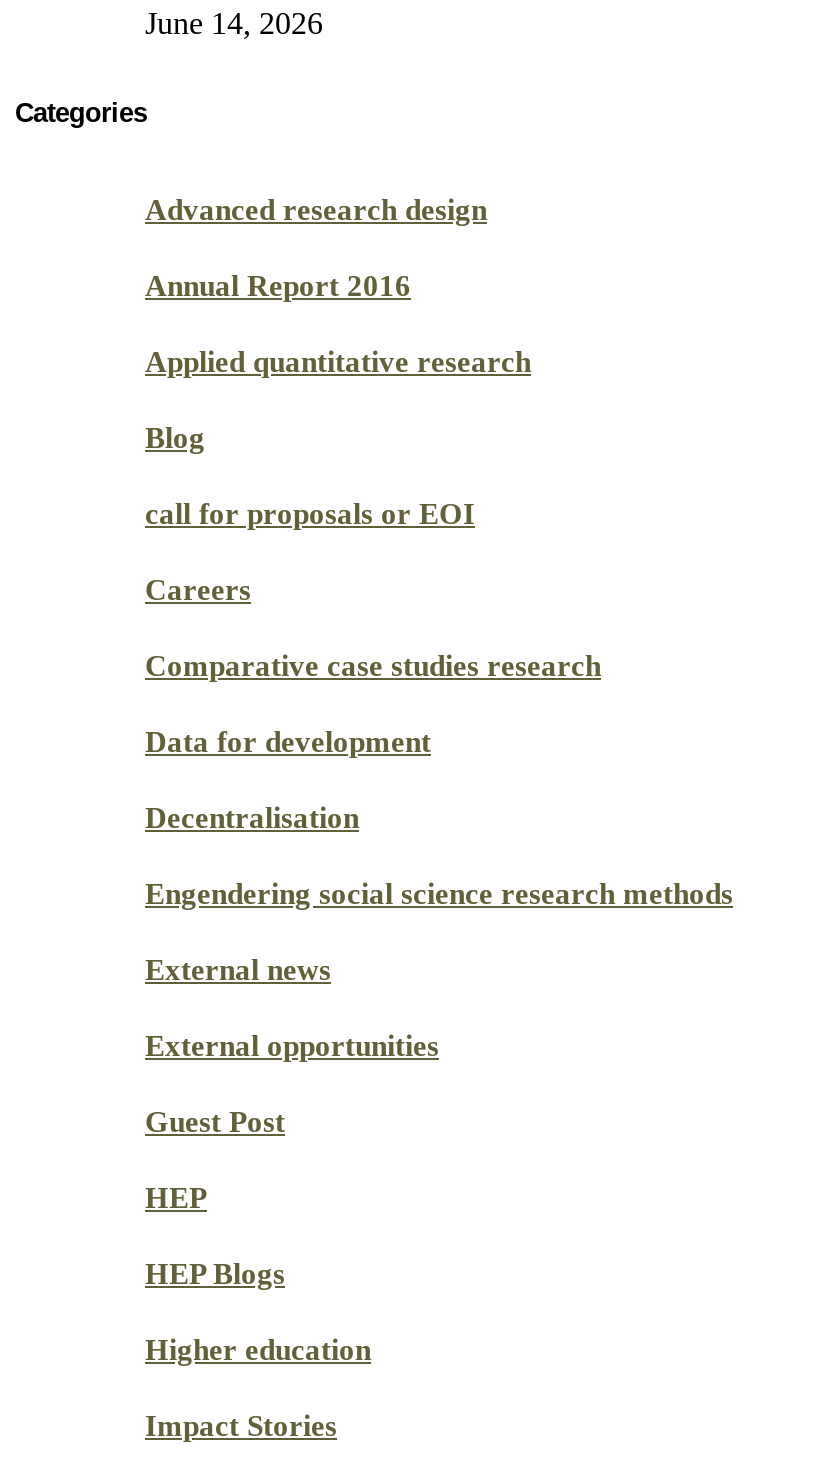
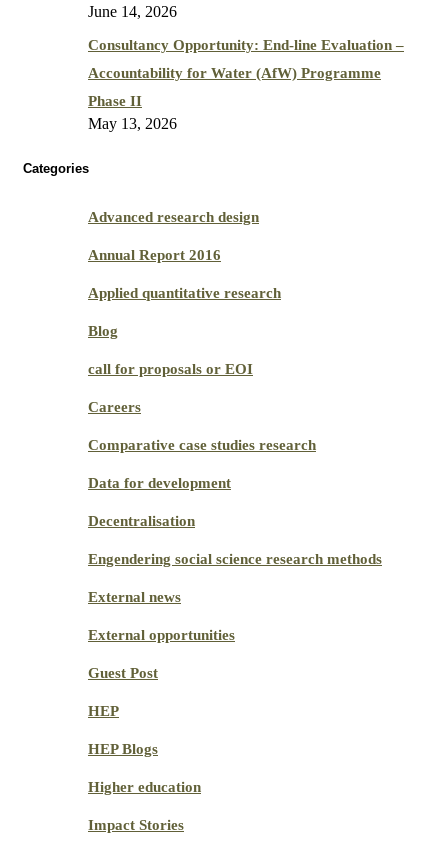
none -> [88,37,404,132] Consultancy Opportunity: End-line Evaluation – | Accountability for Water (AfW) Programme | Phase II | May 13, 2026

